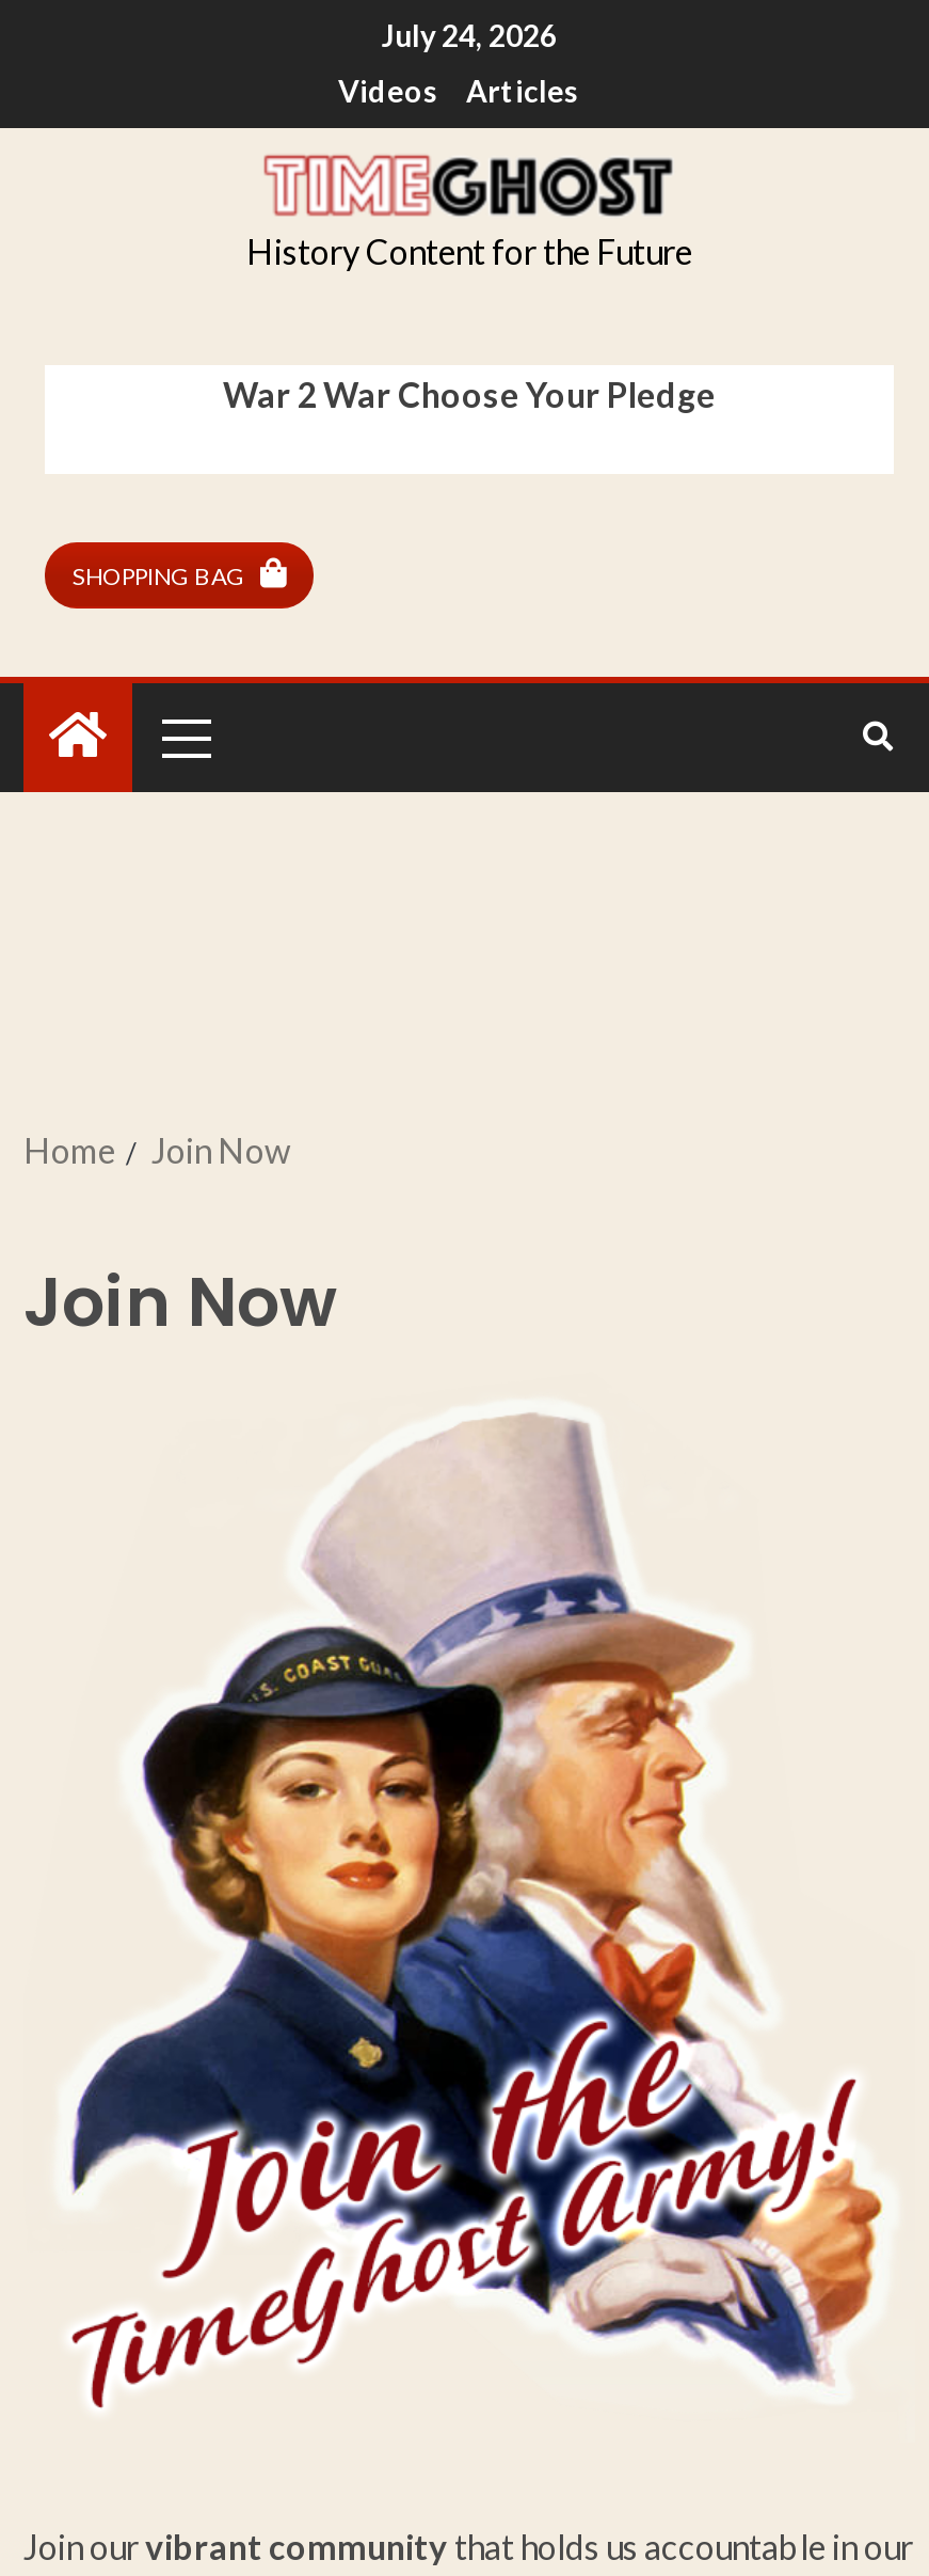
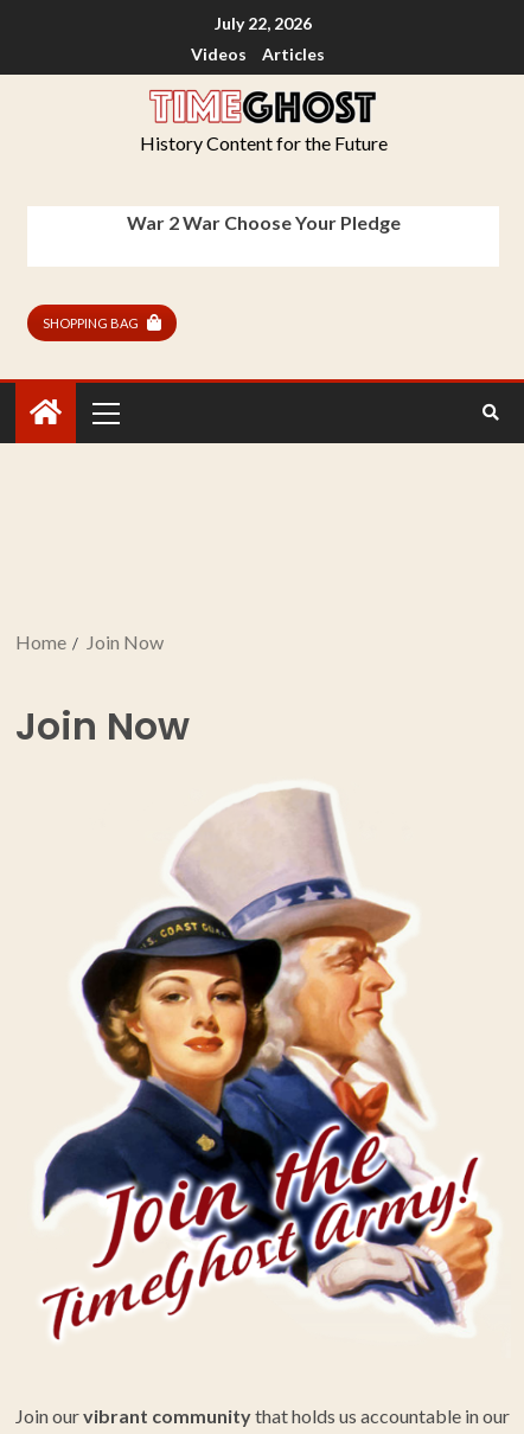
[382,18,557,54] July 24, 2026 -> [215,14,312,34] July 22, 2026

